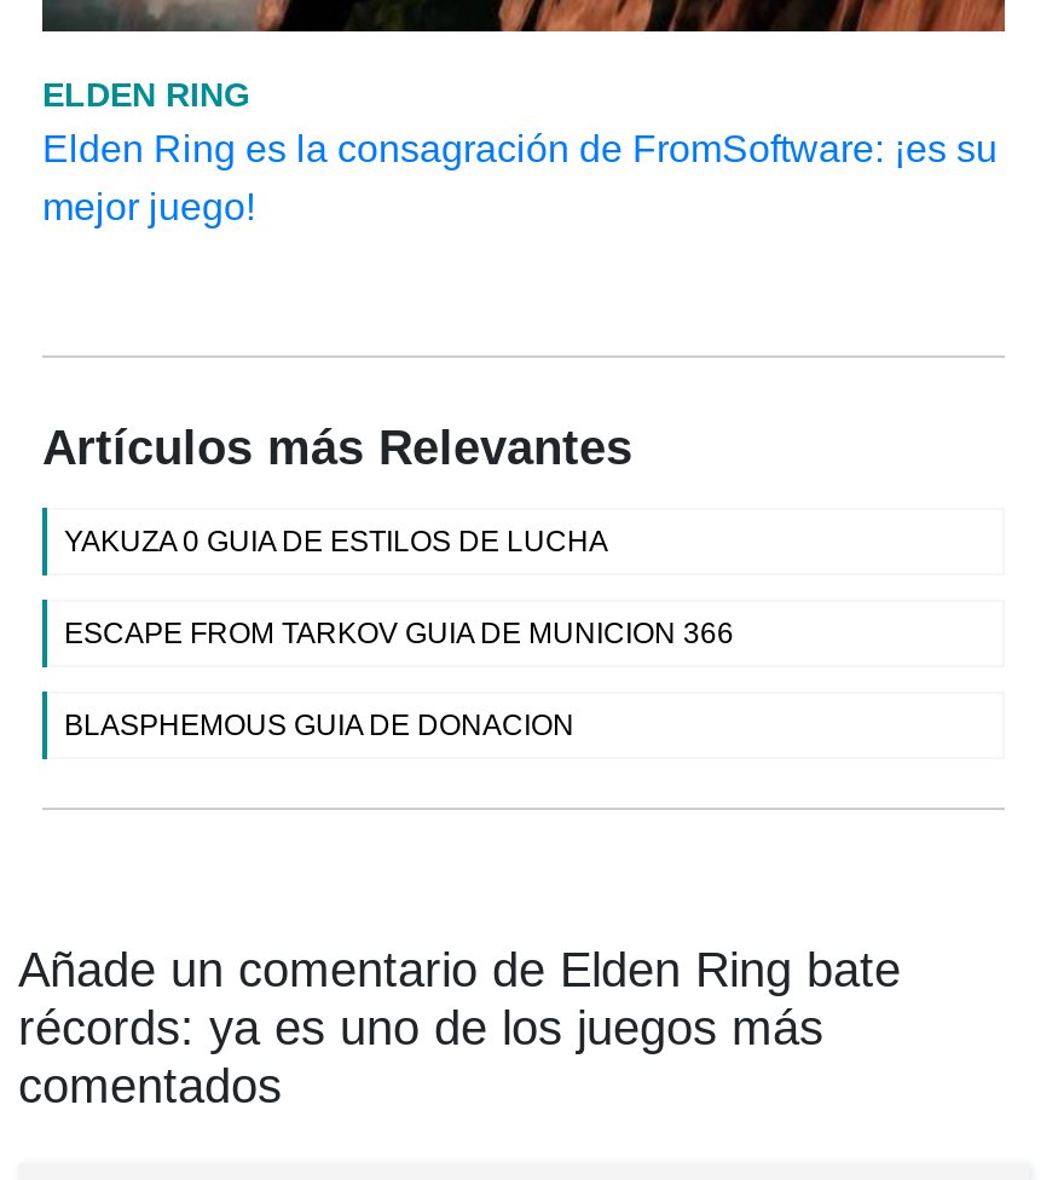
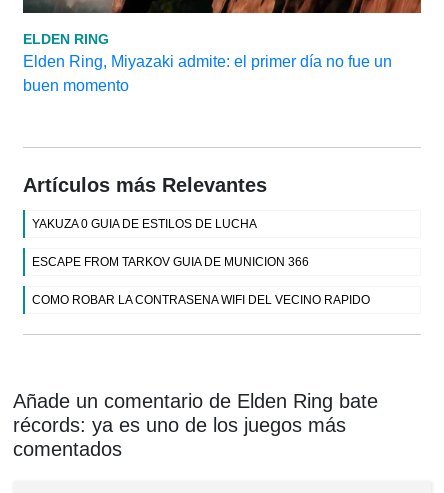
[42,128,998,228] Elden Ring es la consagración de FromSoftware: ¡es su | mejor juego! -> [23,53,392,94] Elden Ring, Miyazaki admite: el primer día no fue un | buen momento
[64,709,574,743] BLASPHEMOUS GUIA DE DONACION -> [32,293,370,307] COMO ROBAR LA CONTRASENA WIFI DEL VECINO RAPIDO

